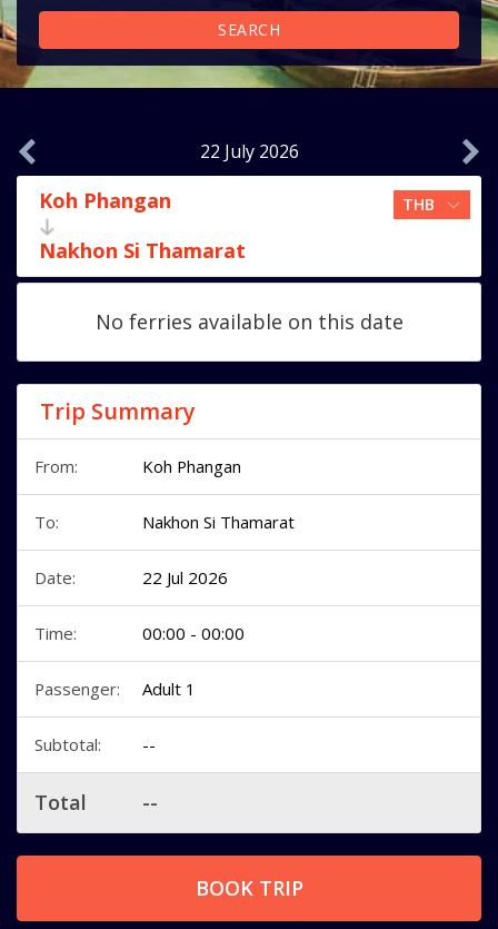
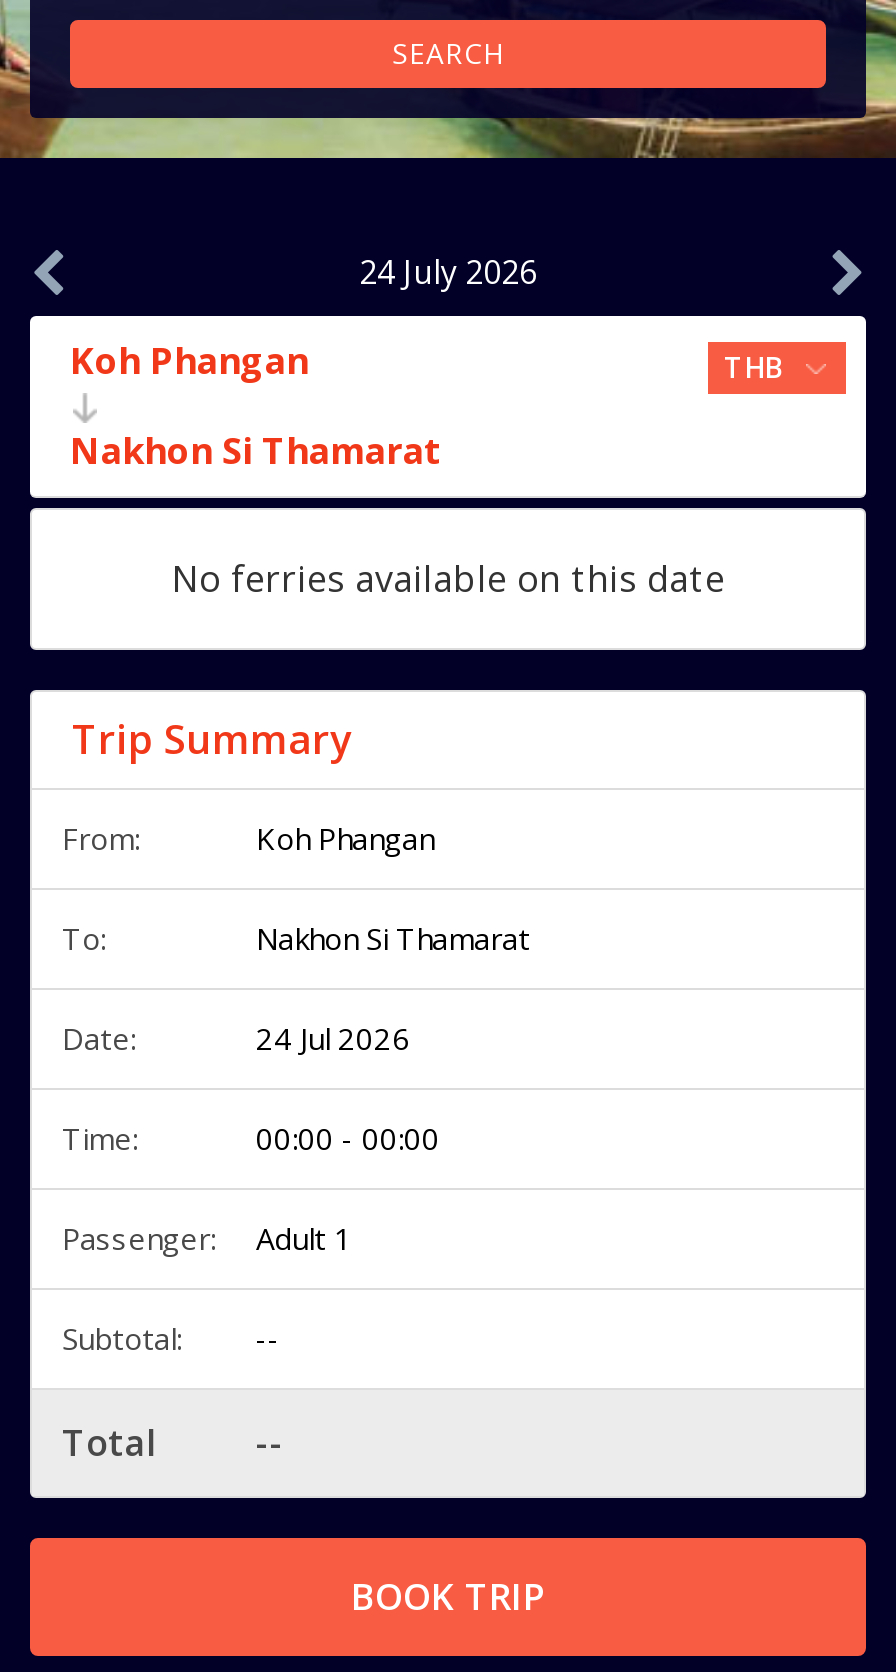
[200,139,298,164] 22 July 2026 -> [359,250,537,294] 24 July 2026
[142,566,228,589] 22 Jul 2026 -> [256,1018,410,1058] 24 Jul 2026

